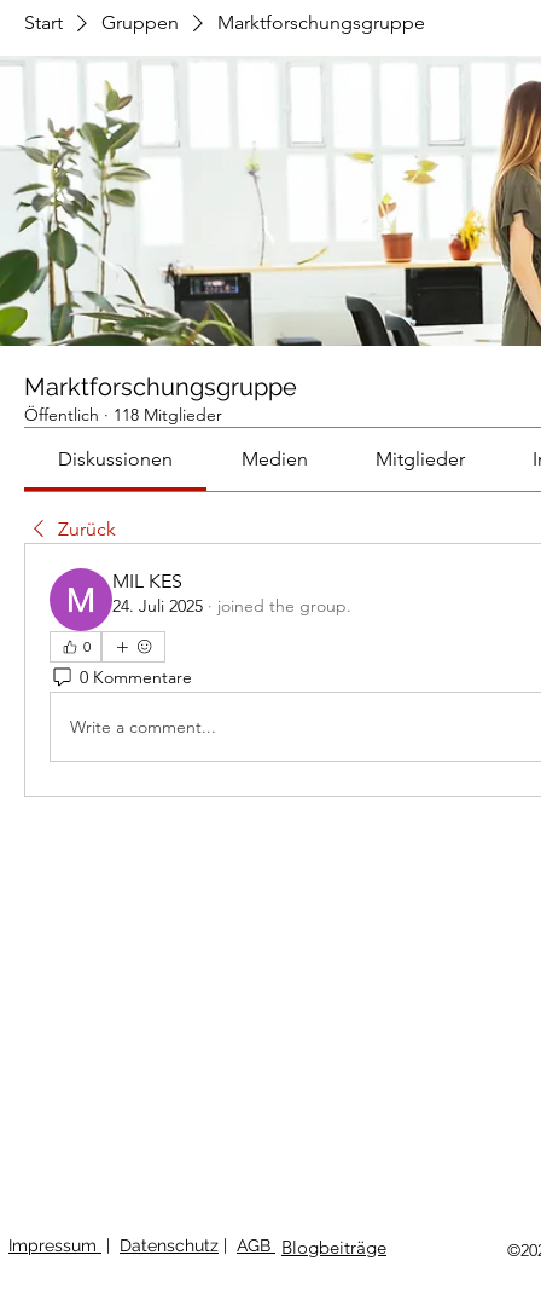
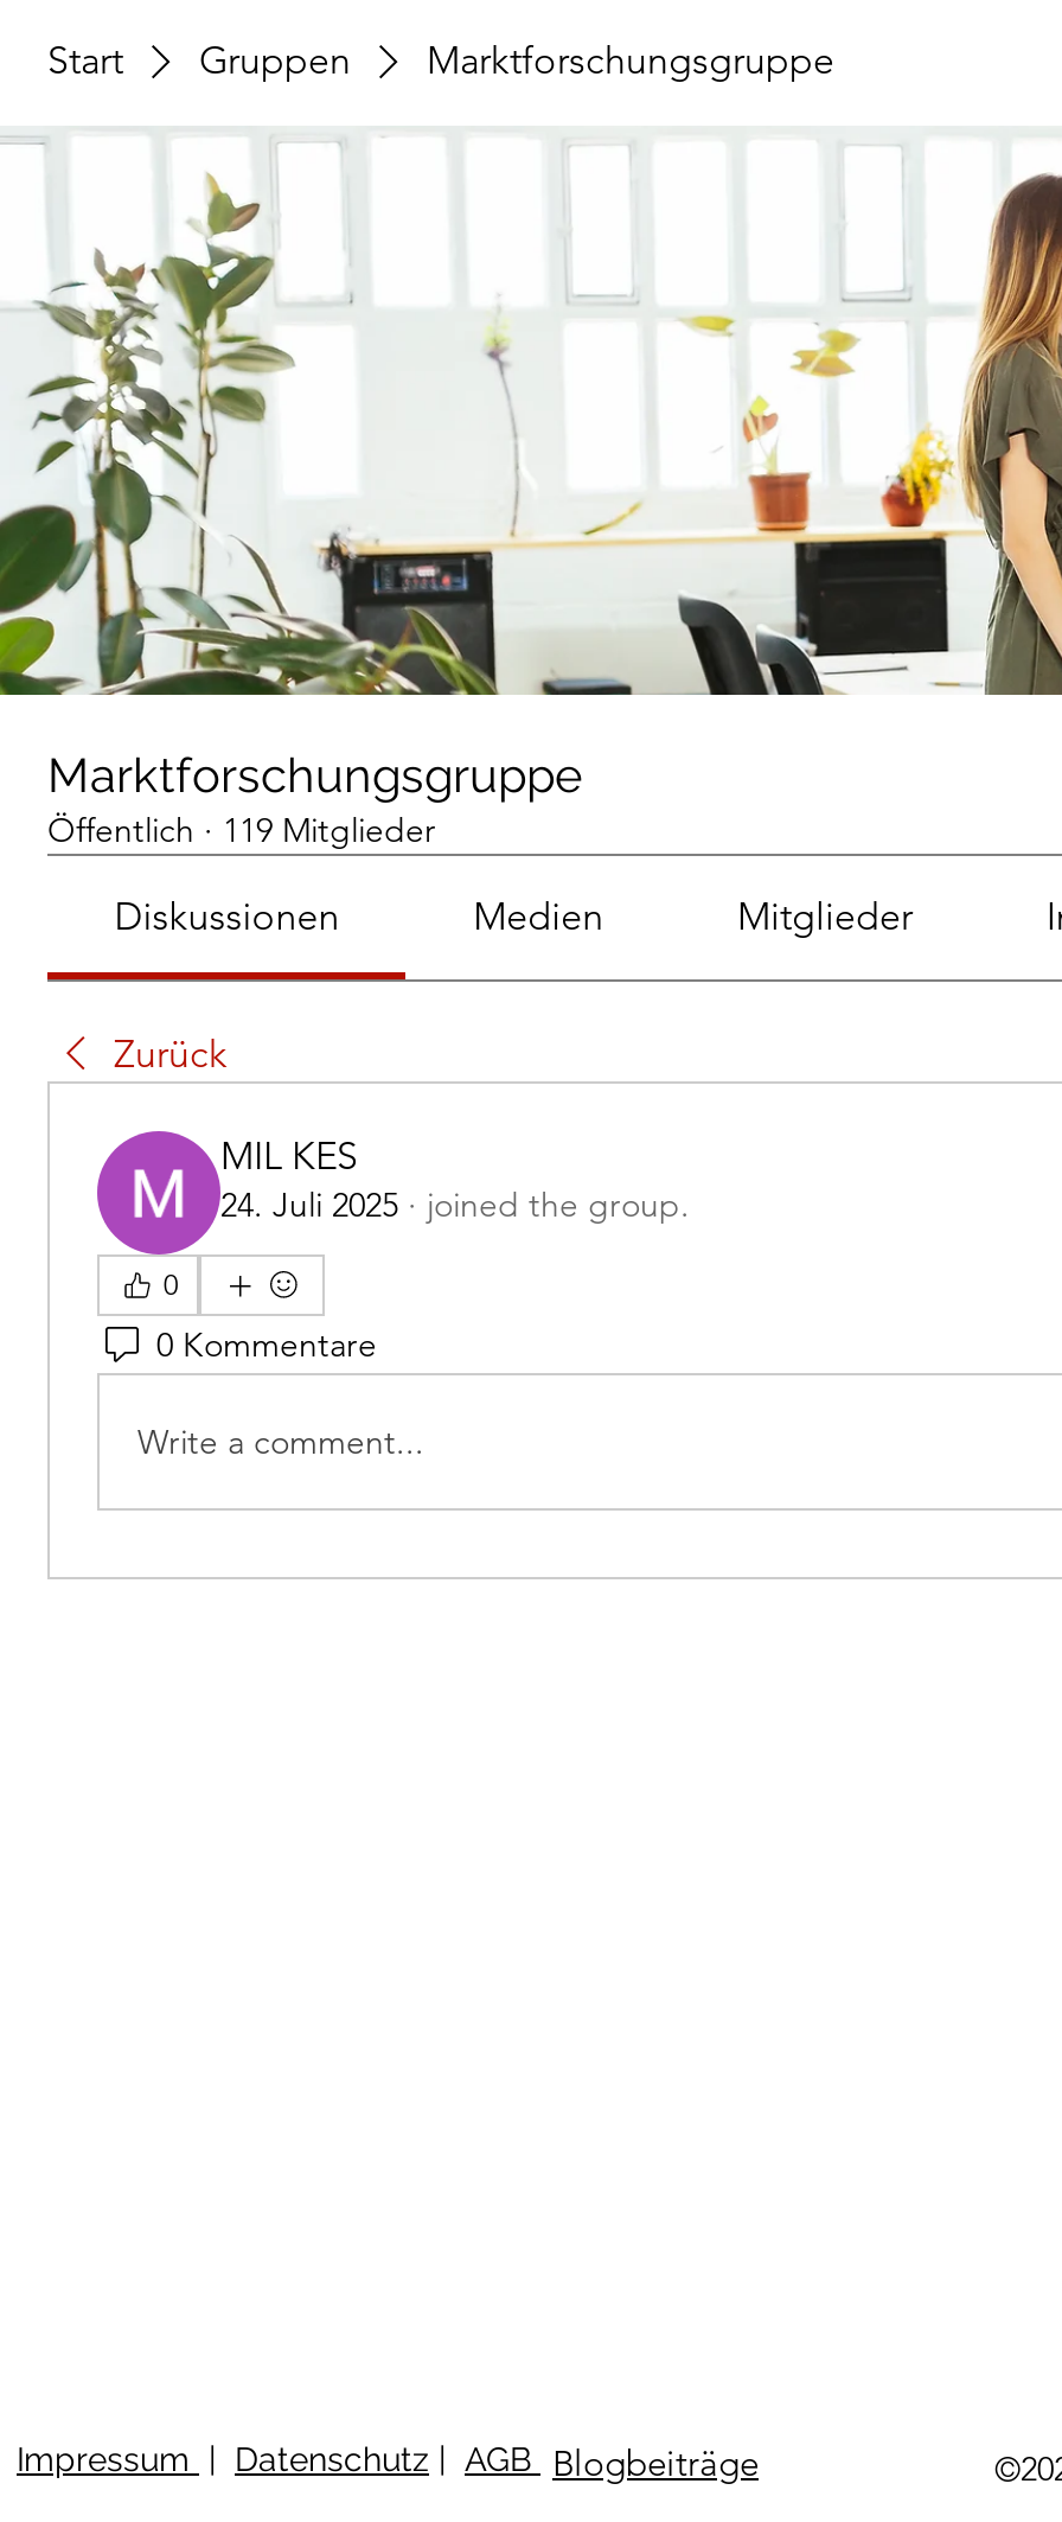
[24,404,222,426] Öffentlich · 118 Mitglieder -> [47,809,436,851] Öffentlich · 119 Mitglieder

